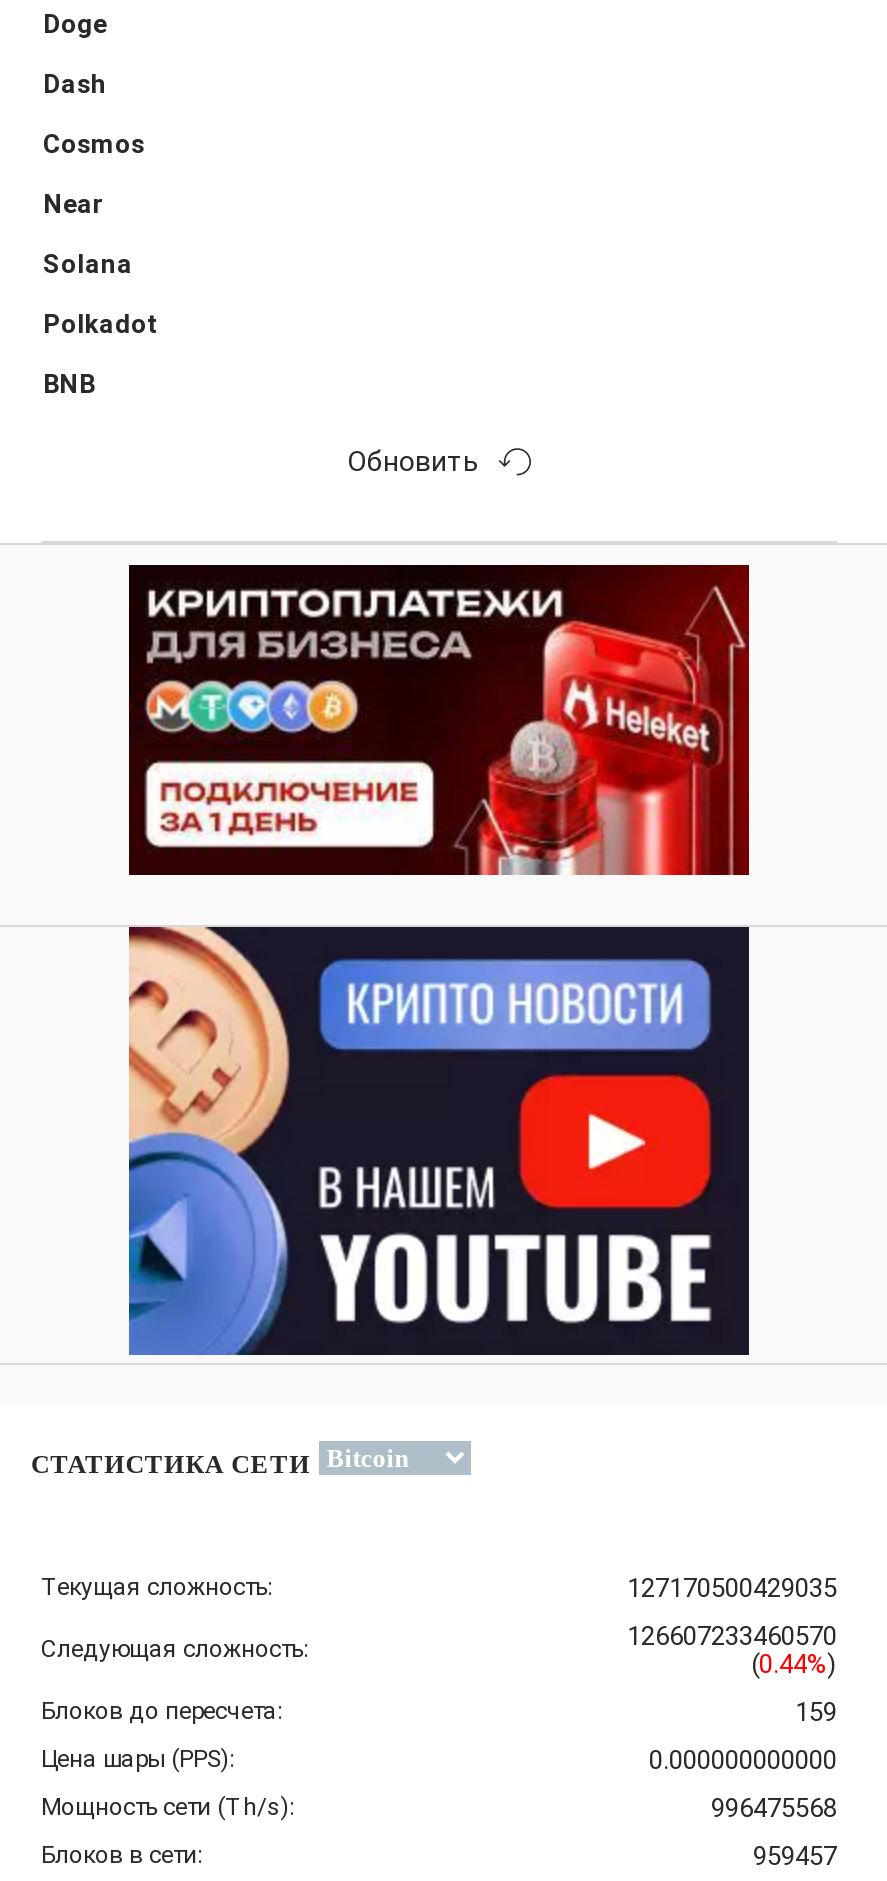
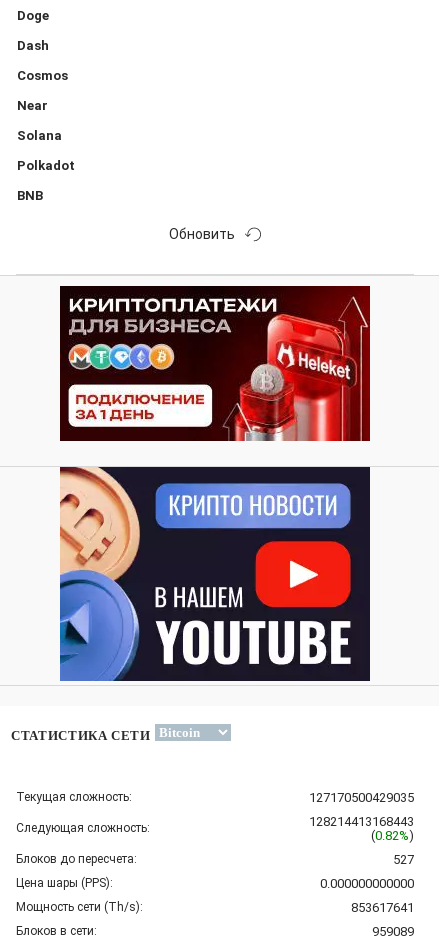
[627,1622,837,1652] 126607233460570 -> [309,814,414,829] 128214413168443
[751,1650,837,1680] (0.44%) -> [371,828,414,843] (0.82%)
[795,1698,837,1728] 159 -> [393,852,414,867] 527
[711,1794,837,1824] 996475568 -> [351,900,414,915] 853617641
[753,1842,837,1872] 959457 -> [372,924,414,939] 959089

